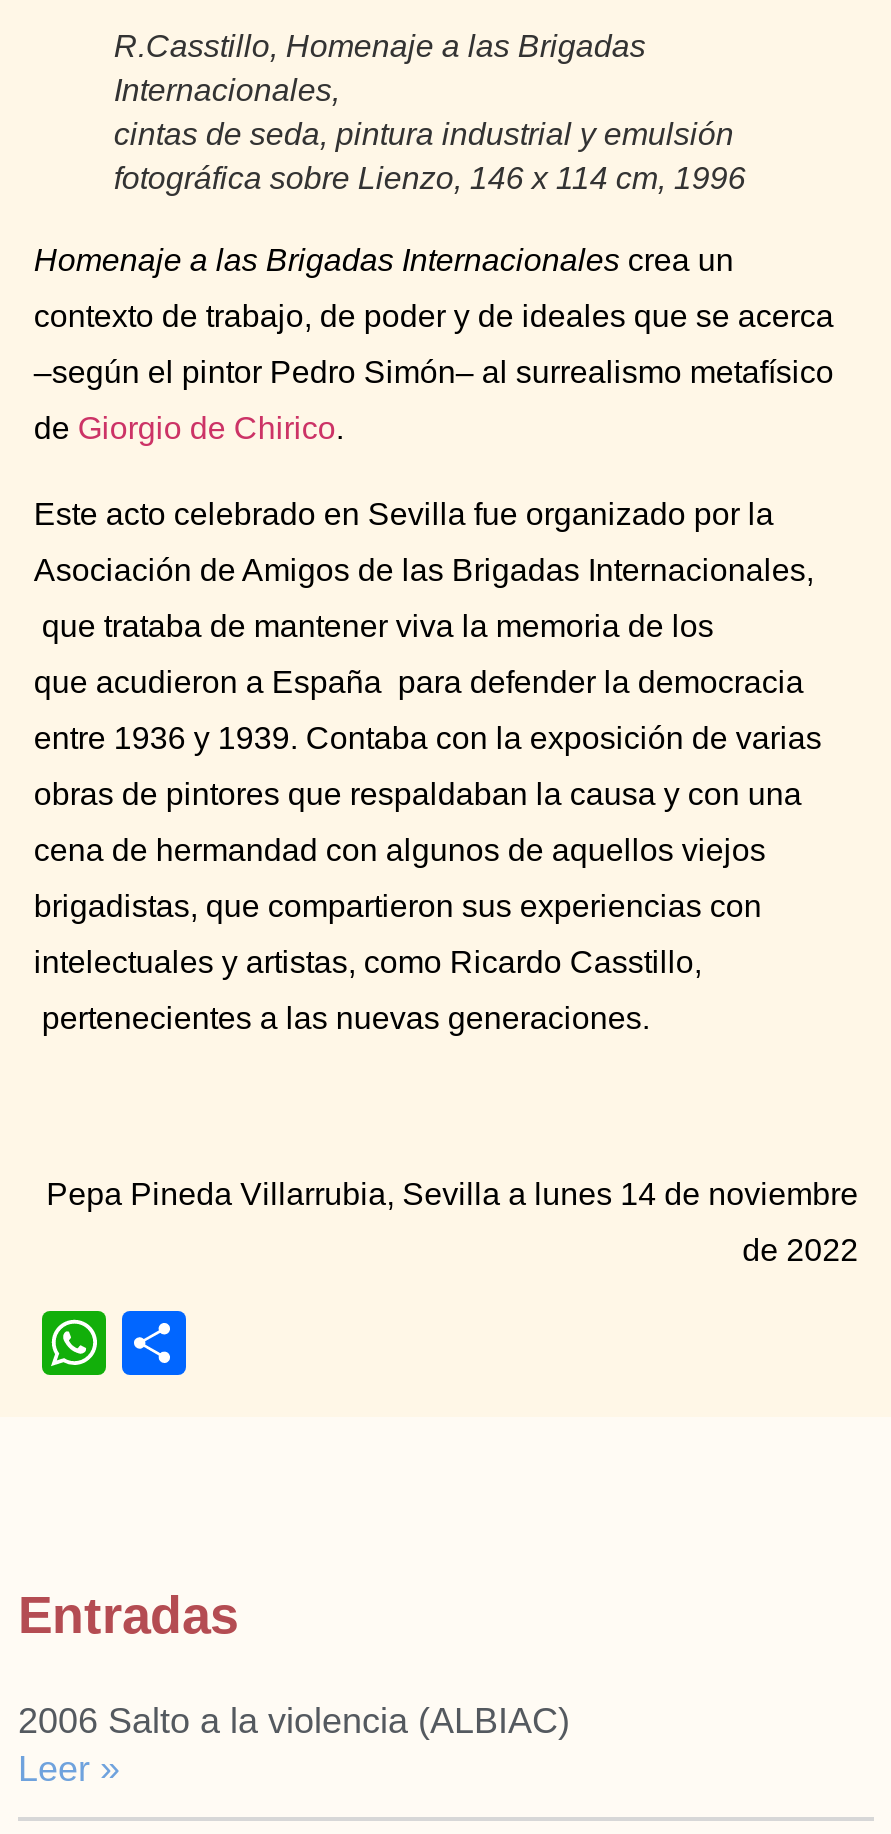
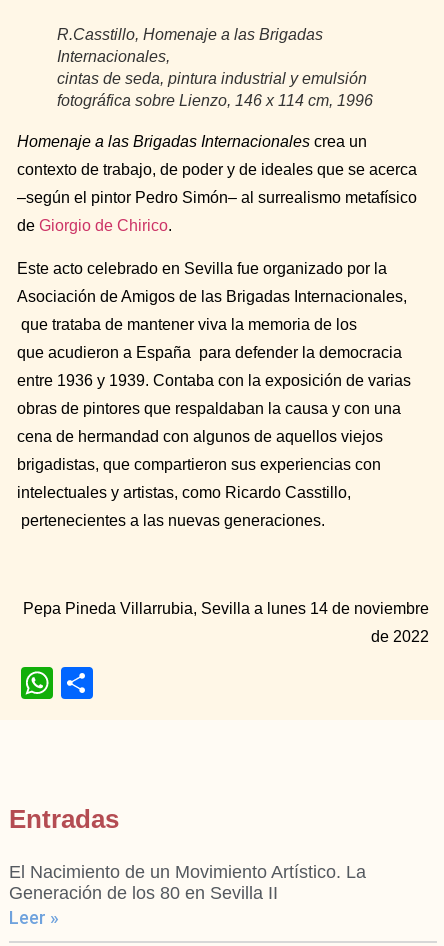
[18,1700,570,1740] 2006 Salto a la violencia (ALBIAC) -> [9,862,366,903] El Nacimiento de un Movimiento Artístico. La | Generación de los 80 en Sevilla II

